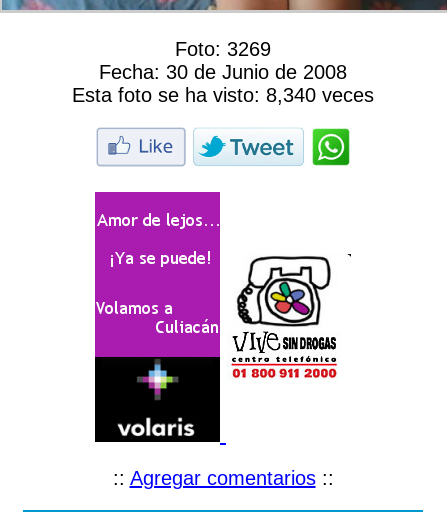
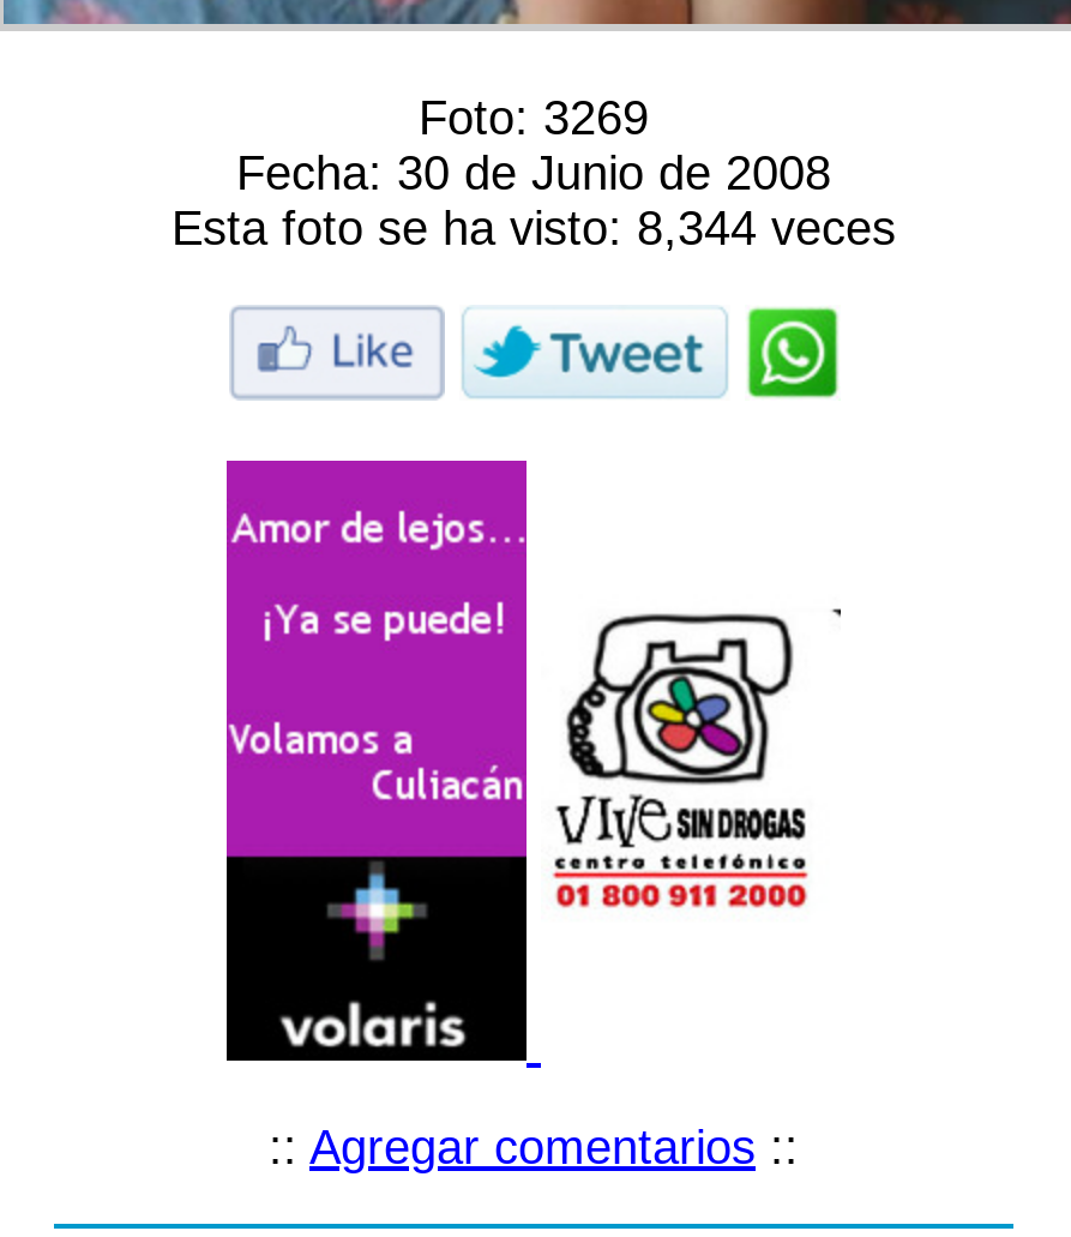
[72,84,374,106] Esta foto se ha visto: 8,340 veces -> [172,202,896,254] Esta foto se ha visto: 8,344 veces

